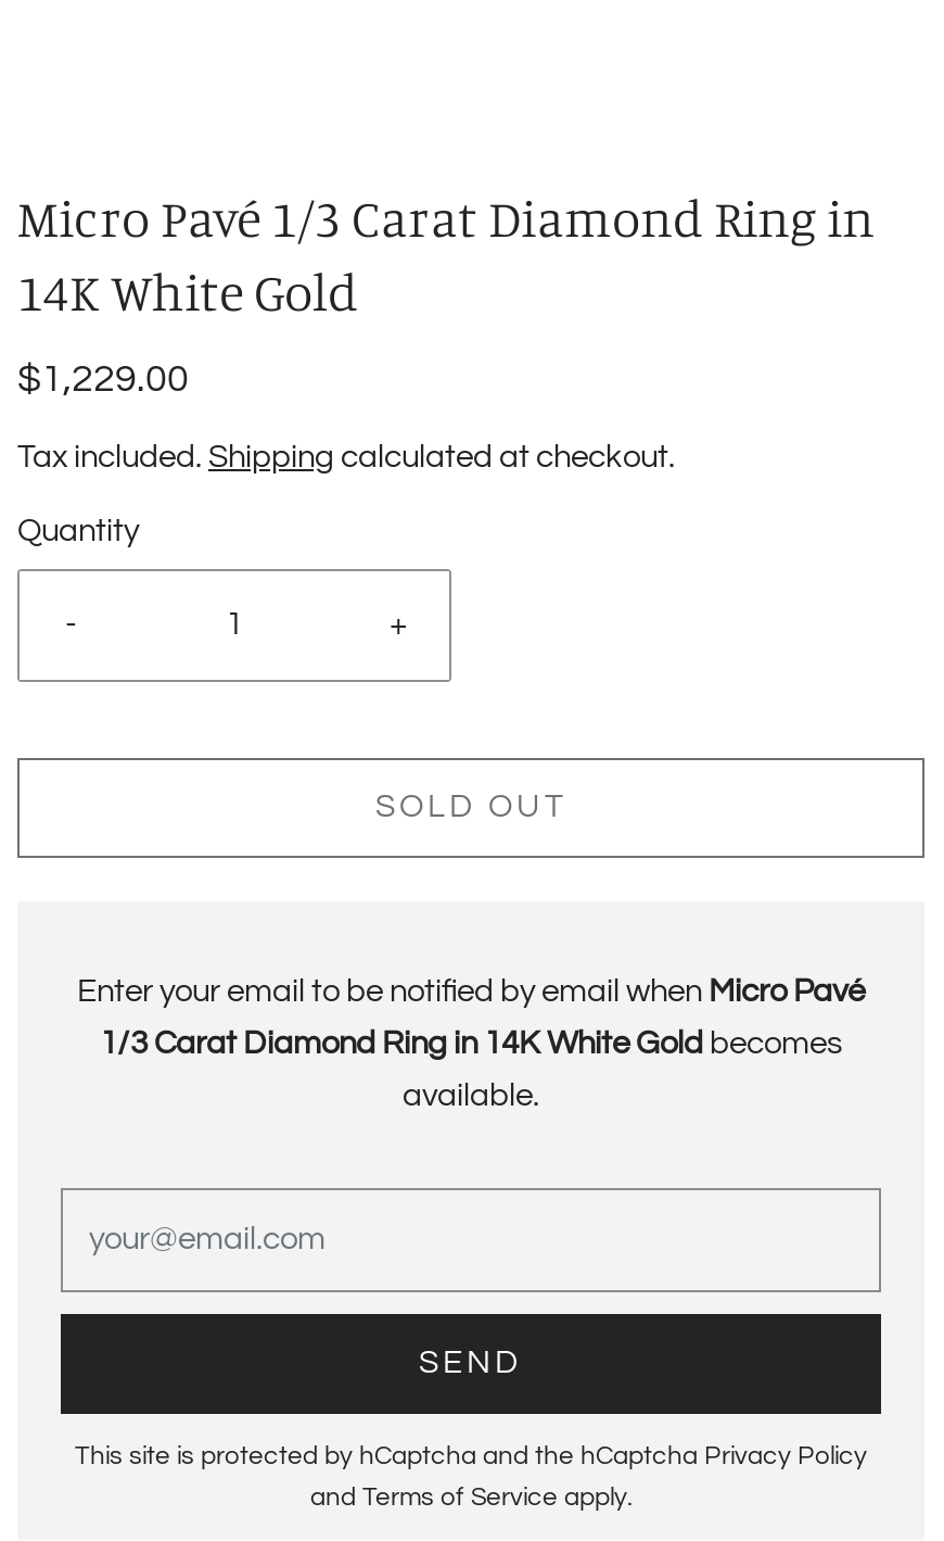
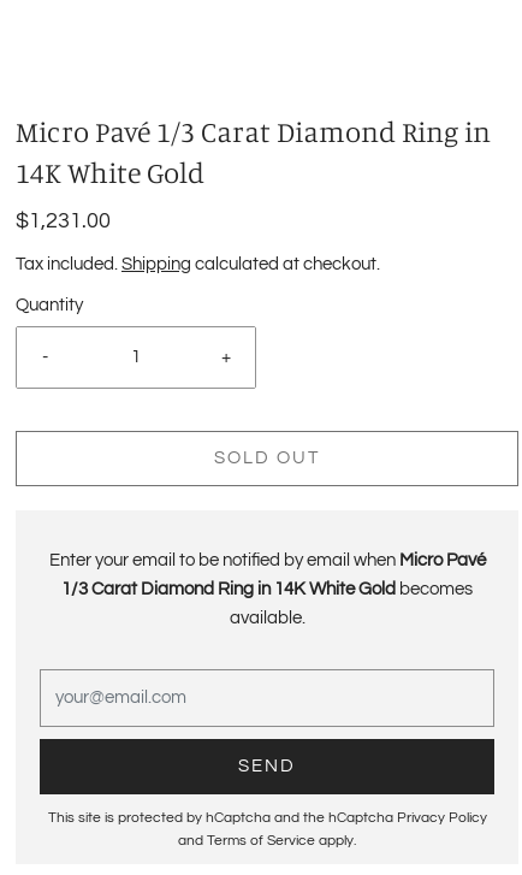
[17,358,189,399] $1,229.00 -> [16,209,111,232] $1,231.00

